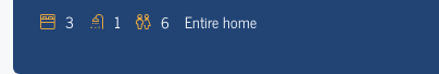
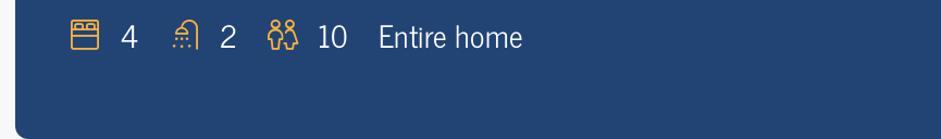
[65,9,170,34] 3 | 1 | 6 -> [120,10,348,60] 4 | 2 | 10

